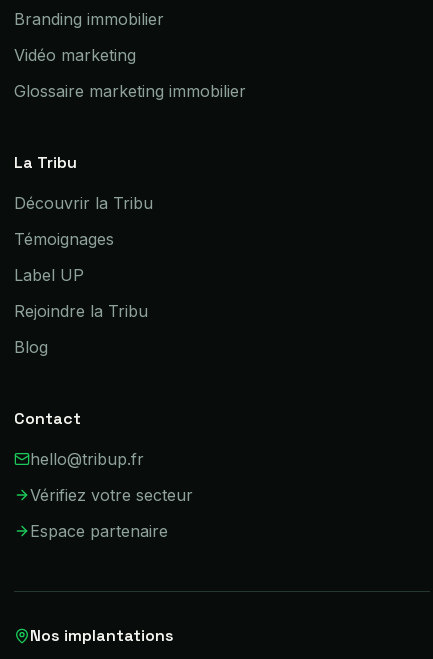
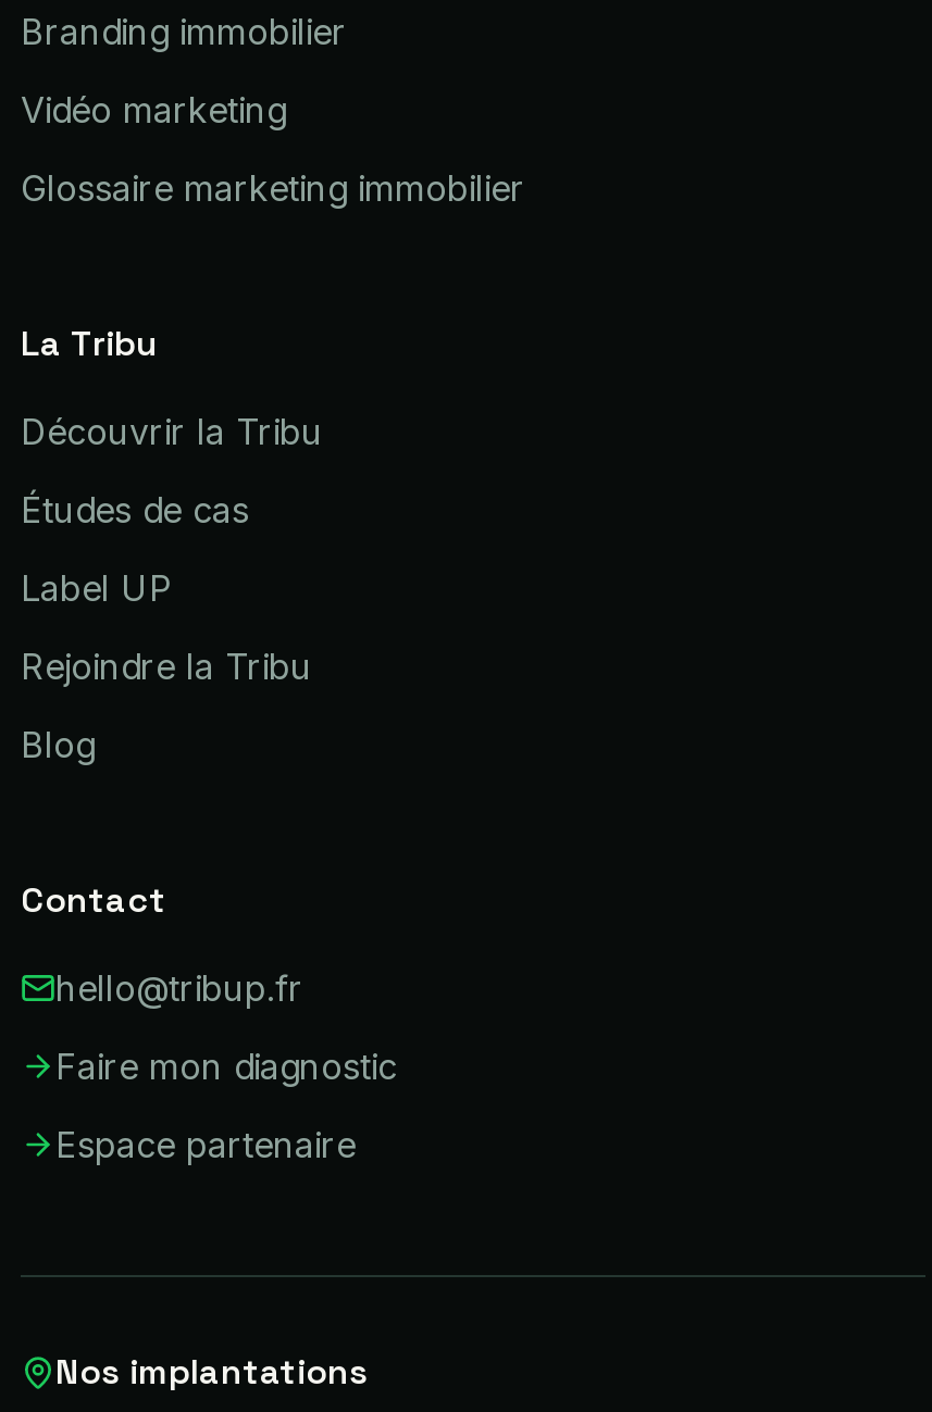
[14,229,114,249] Témoignages -> [21,488,249,532] Études de cas
[30,485,193,505] Vérifiez votre secteur -> [55,1045,397,1088] Faire mon diagnostic

